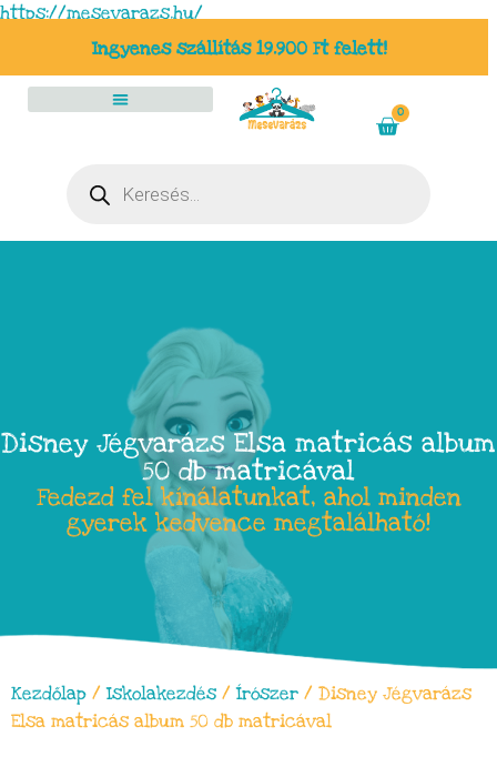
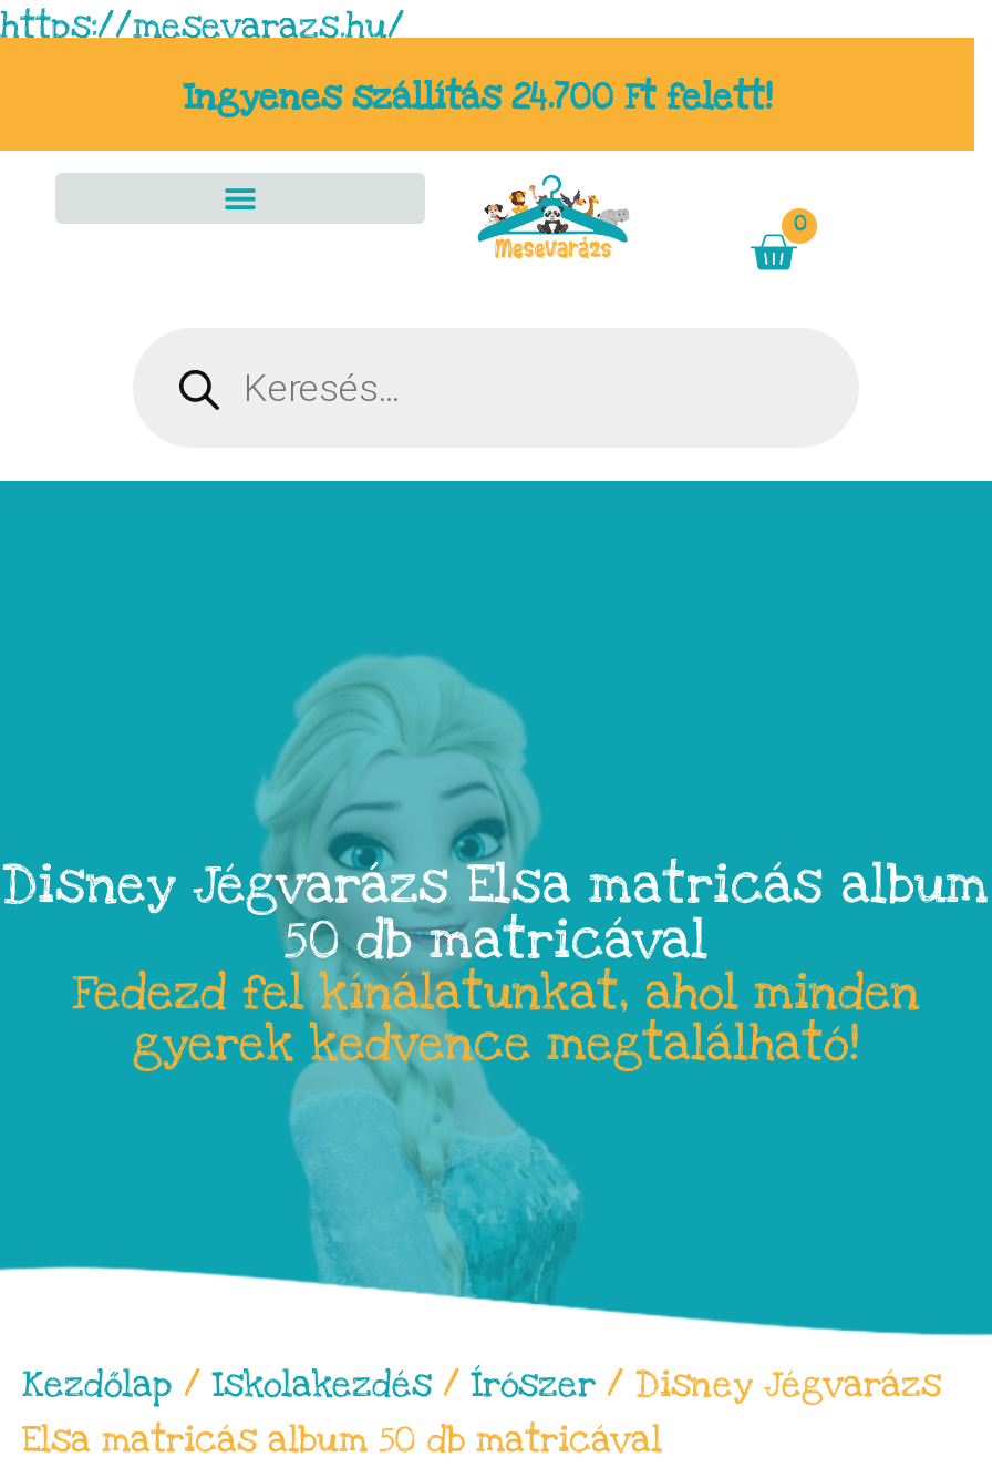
[92,37,387,61] Ingyenes szállítás 19.900 Ft felett! -> [184,73,773,122] Ingyenes szállítás 24.700 Ft felett!

